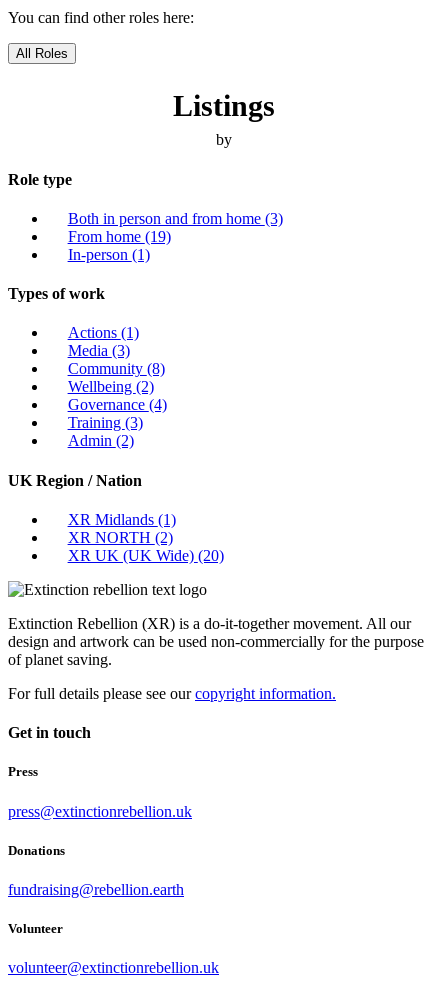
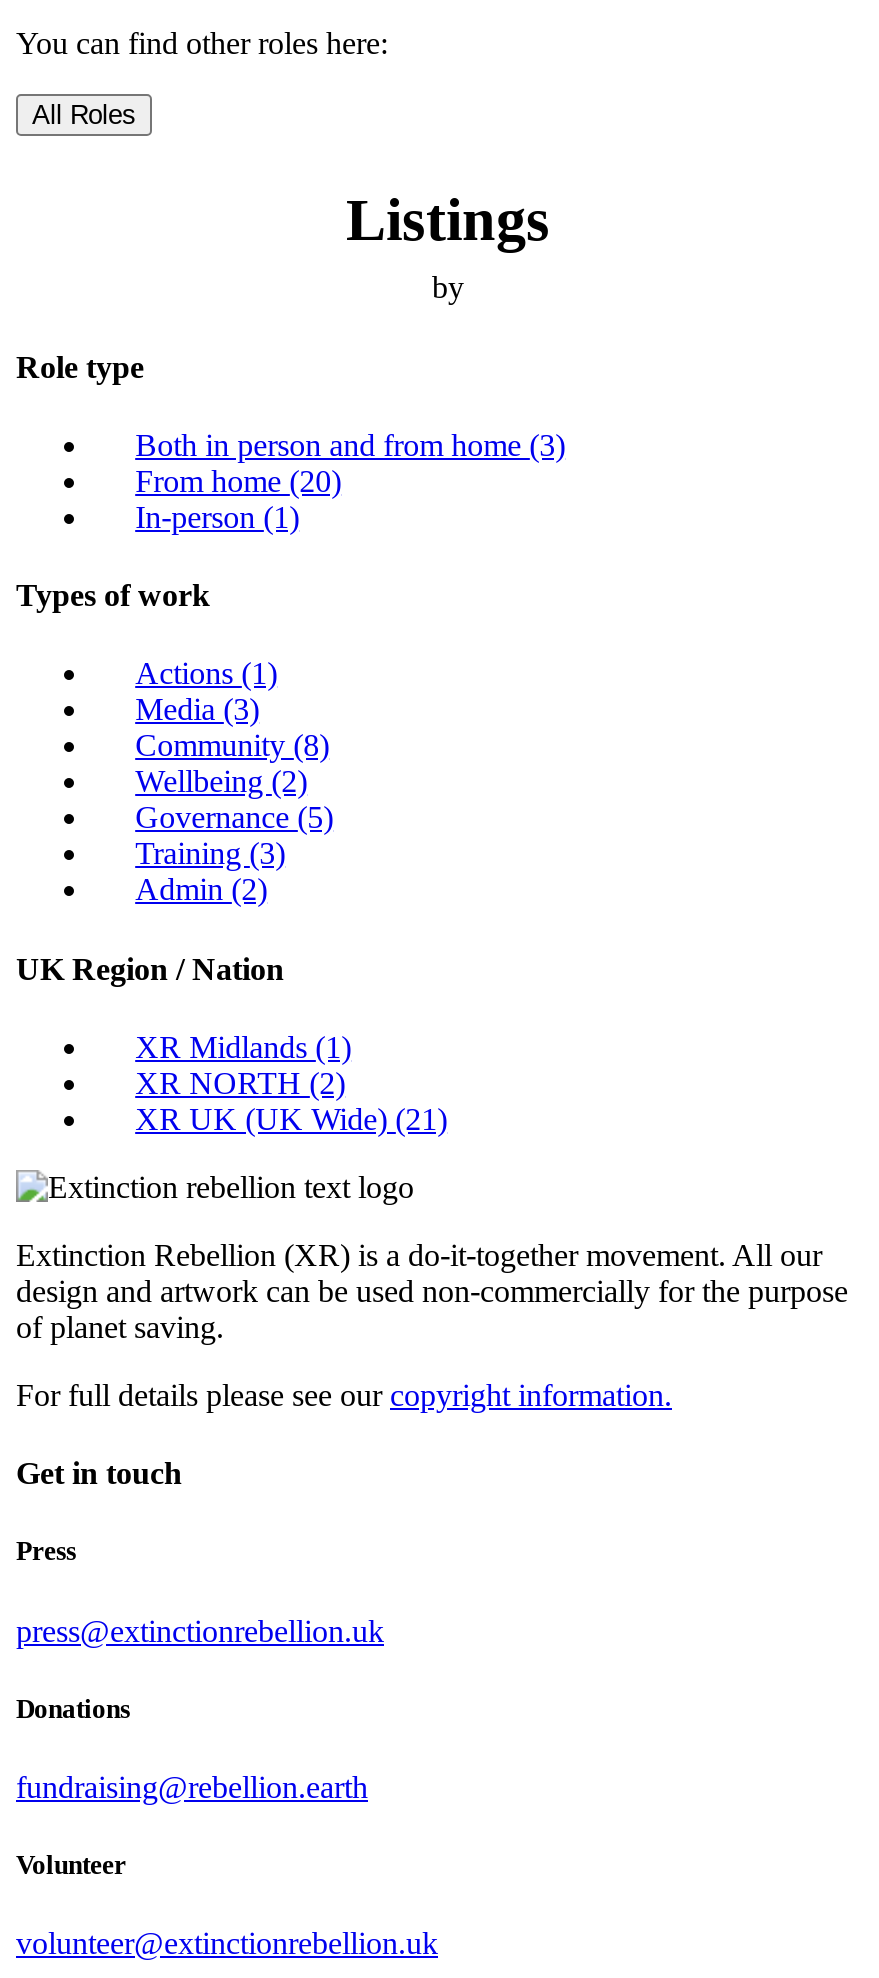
[68,228,171,245] From home (19) -> [135,464,341,498] From home (20)
[68,396,167,413] Governance (4) -> [135,801,333,835] Governance (5)
[68,547,224,564] XR UK (UK Wide) (20) -> [135,1102,447,1136] XR UK (UK Wide) (21)

